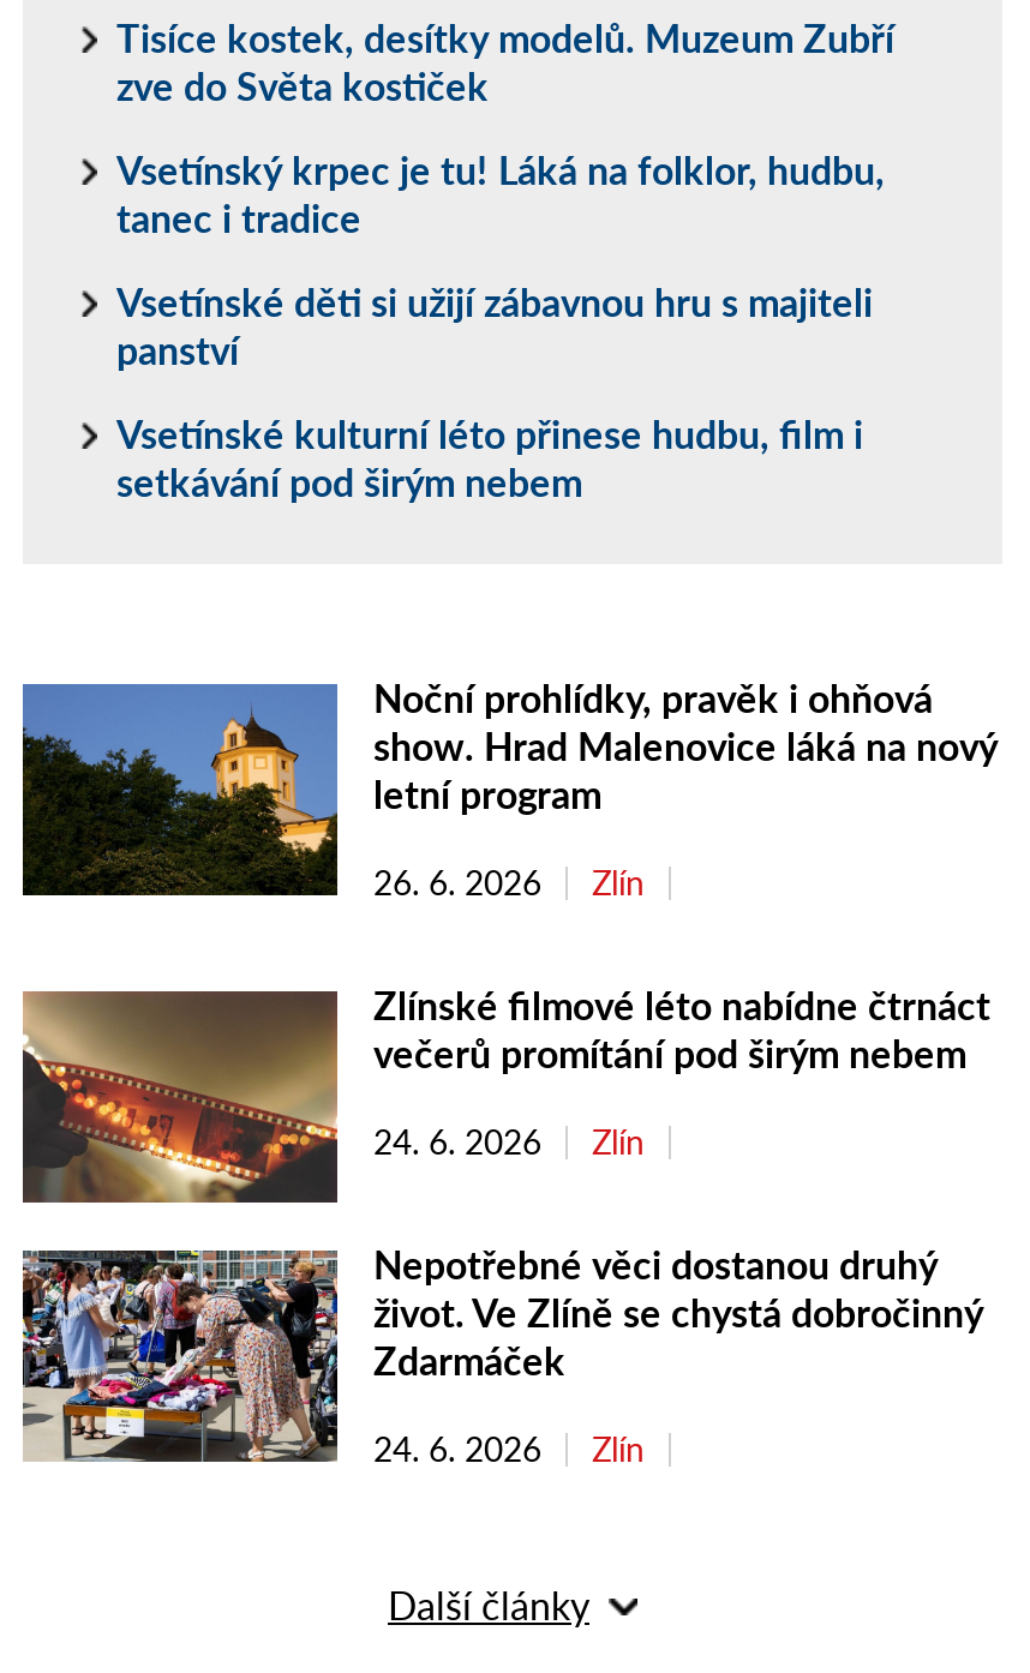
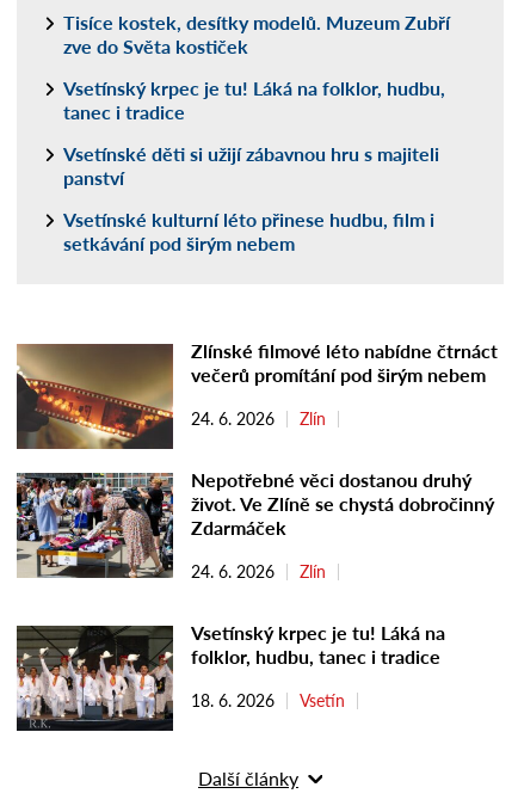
[20,675,998,903] [image] | Noční prohlídky, pravěk i ohňová | show. Hrad Malenovice láká na nový | letní program | 26. 6. 2026 | Zlín -> none
moved [20,982,990,1470] -> [16,339,498,582]: [image] | Zlínské filmové léto nabídne čtrnáct | večerů promítání pod širým nebem | ... | 24. 6. 2026 | Zlín
none -> [16,621,445,732] [image] | Vsetínský krpec je tu! Láká na | folklor, hudbu, tanec i tradice | 18. 6. 2026 | Vsetín

